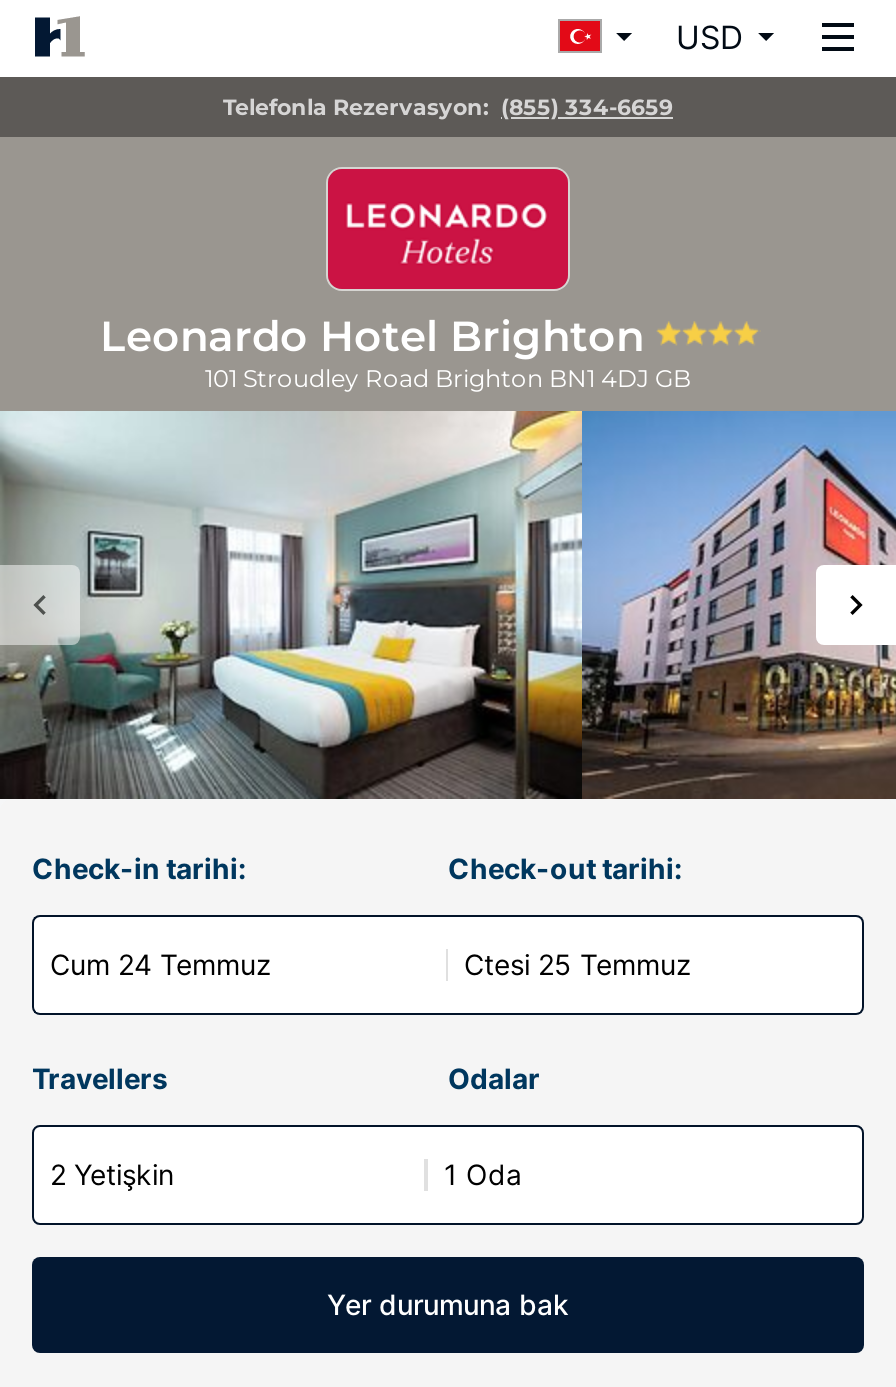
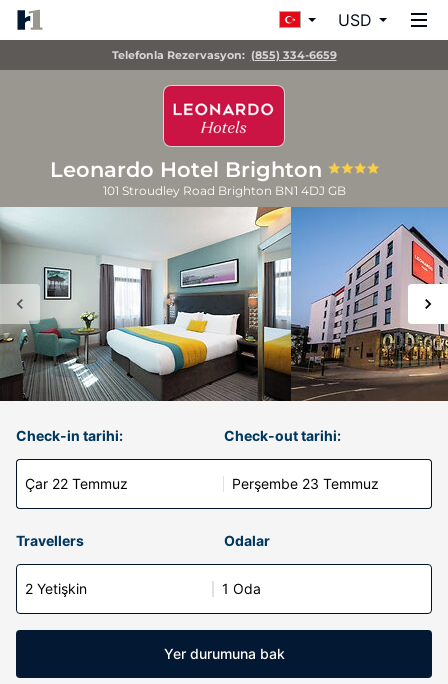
[50,947,272,981] Cum 24 Temmuz -> [25,475,128,492] Çar 22 Temmuz
[464,947,692,981] Ctesi 25 Temmuz -> [232,475,379,492] Perşembe 23 Temmuz

